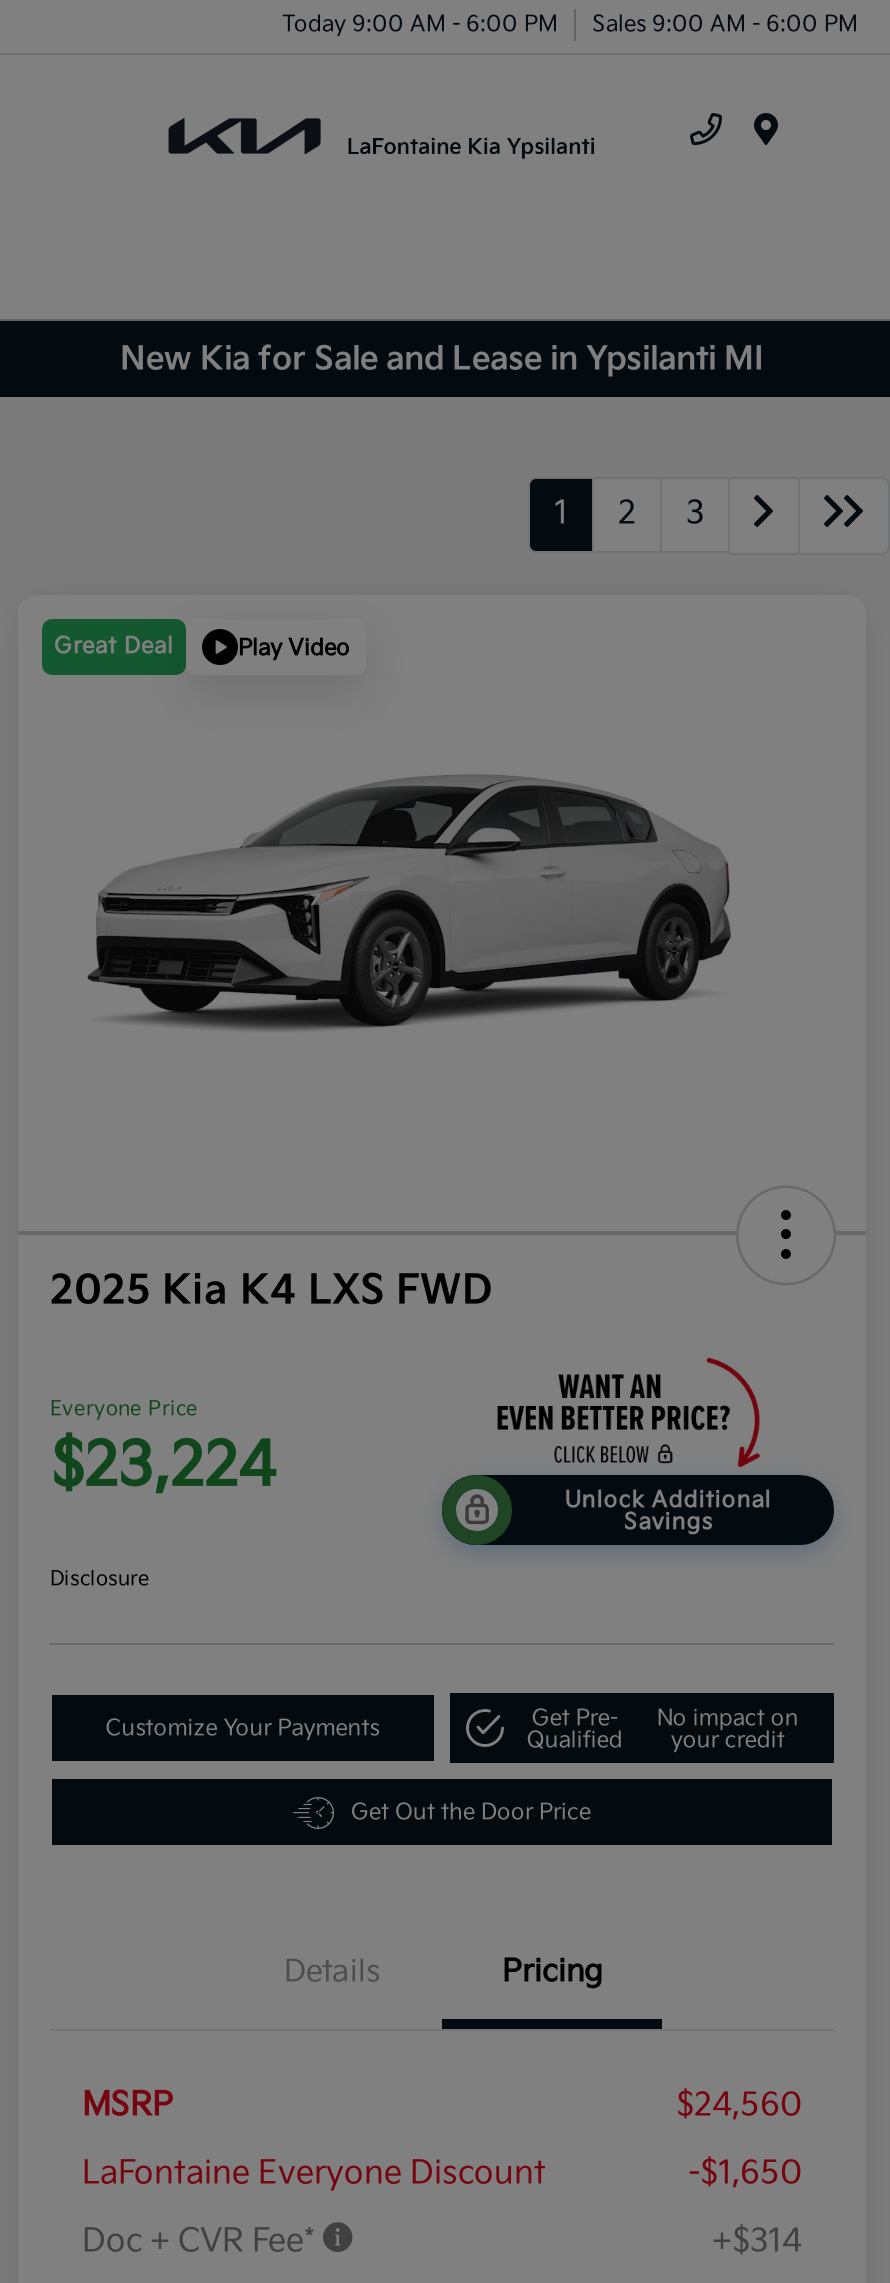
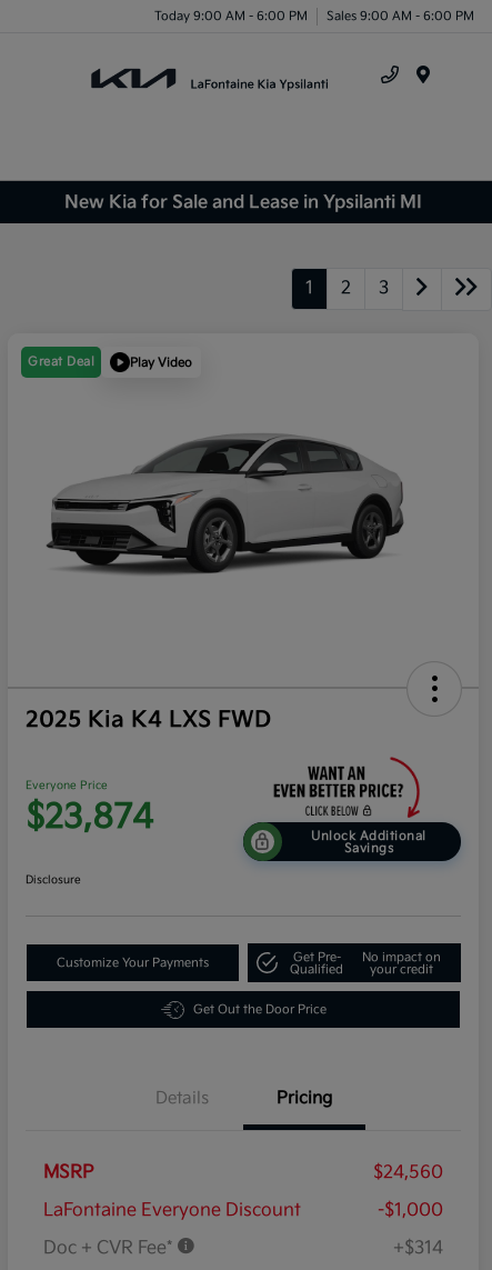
[50,1430,276,1502] $23,224 -> [26,797,153,837] $23,874
[688,2155,802,2193] -$1,650 -> [378,1200,443,1221] -$1,000

